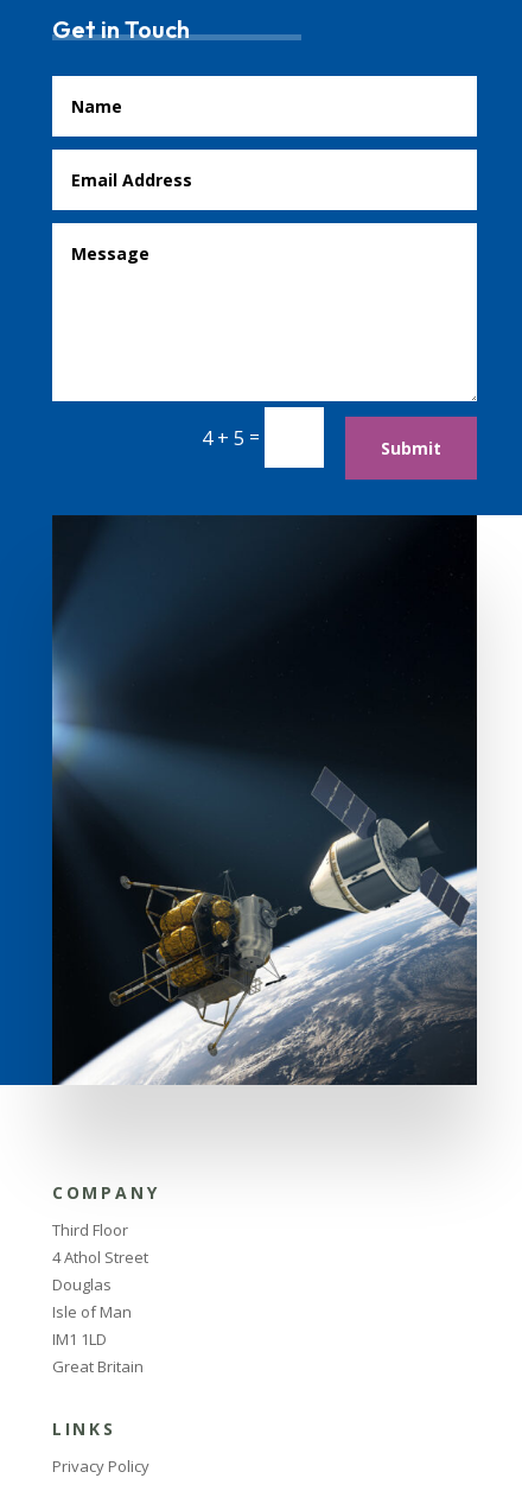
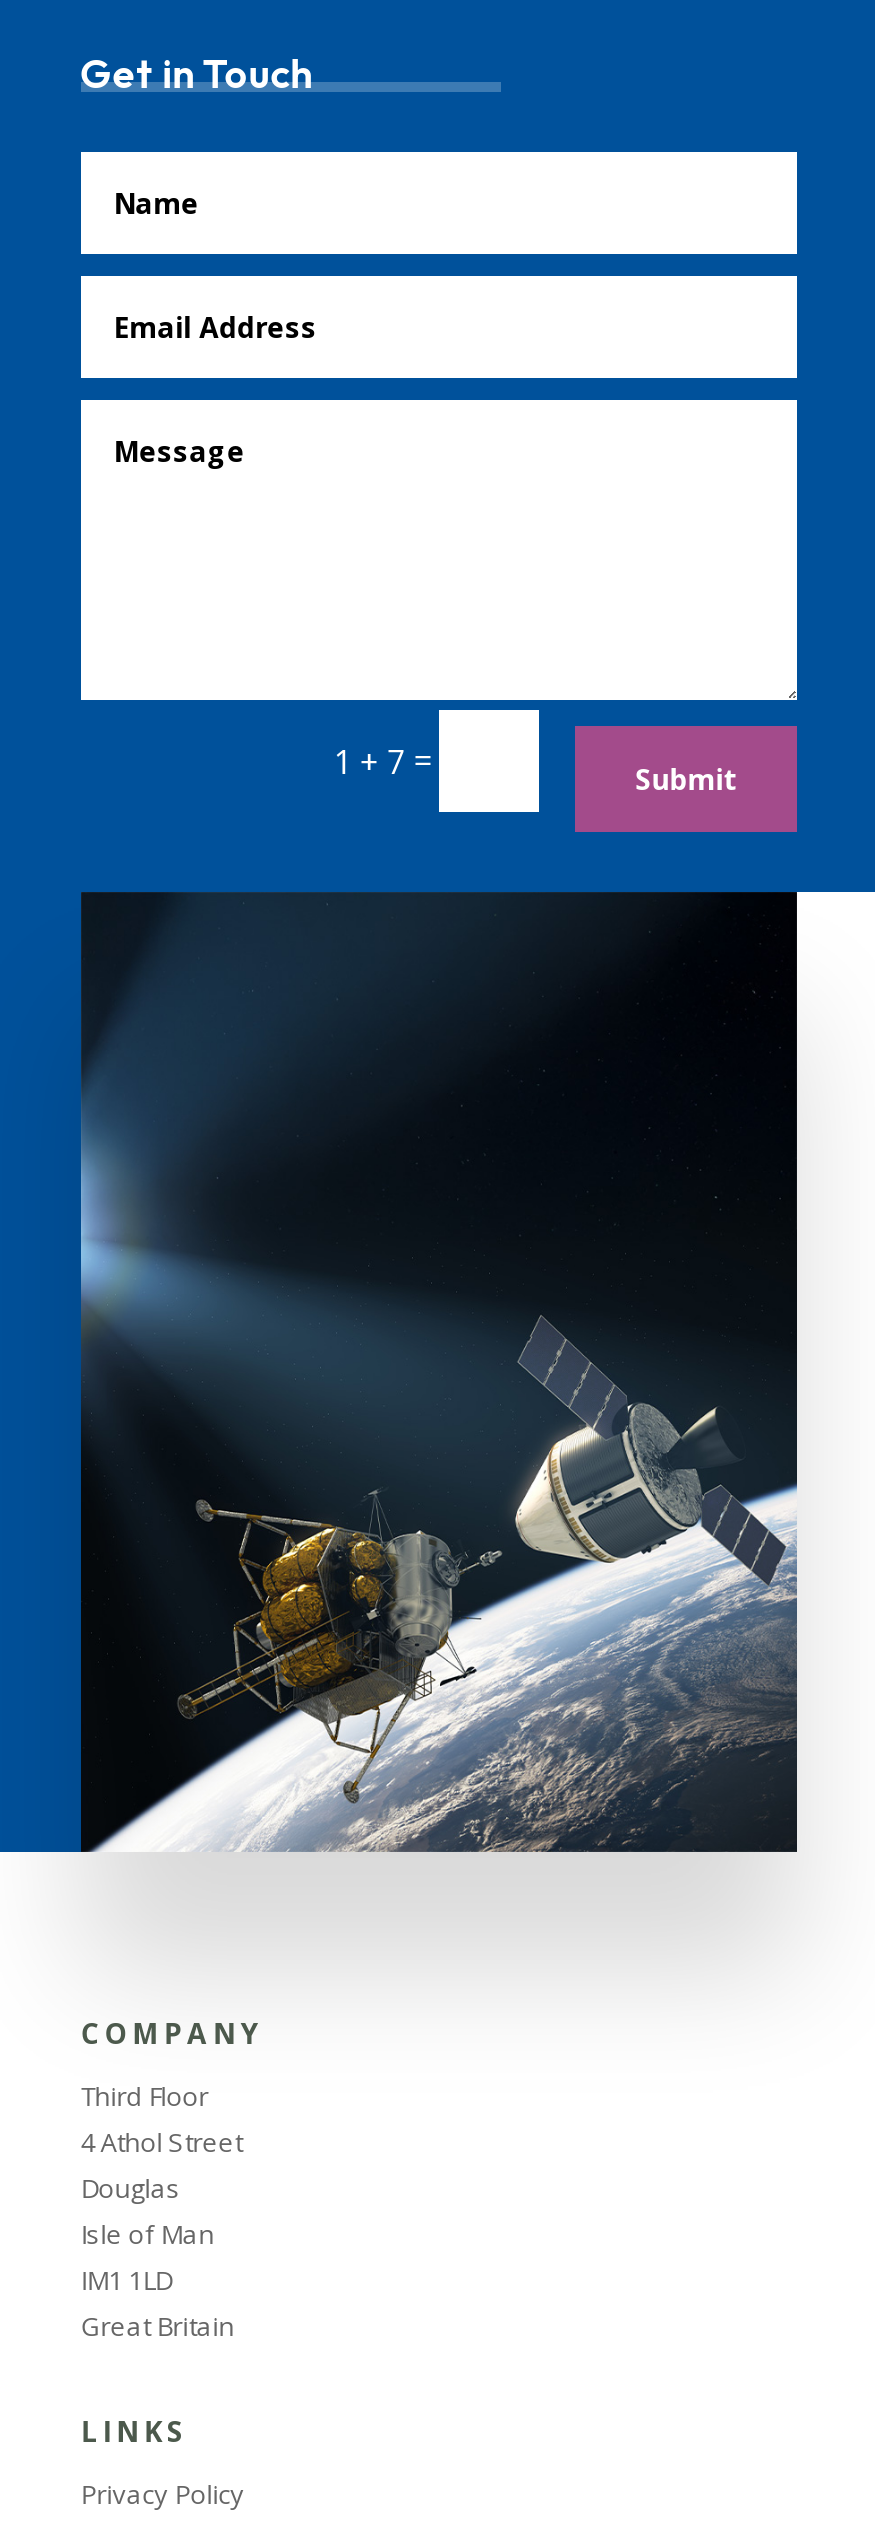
[202,424,265,452] 4 + 5 = -> [333,739,439,785] 1 + 7 =

